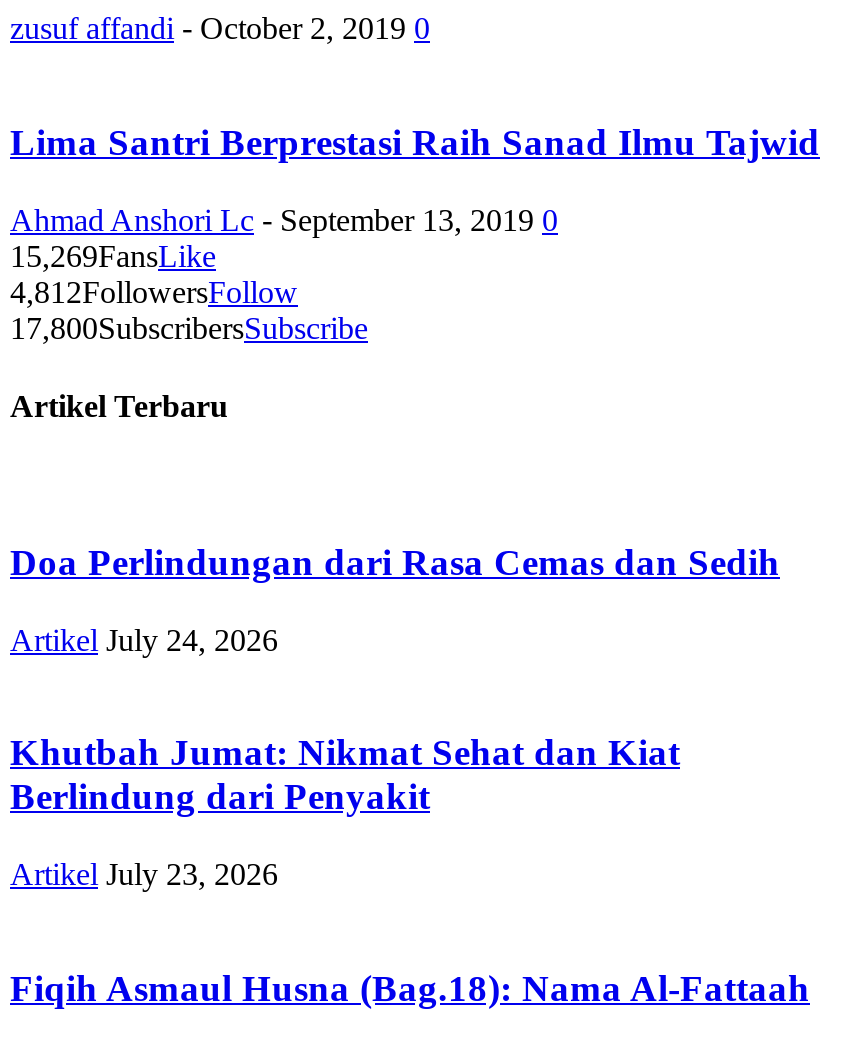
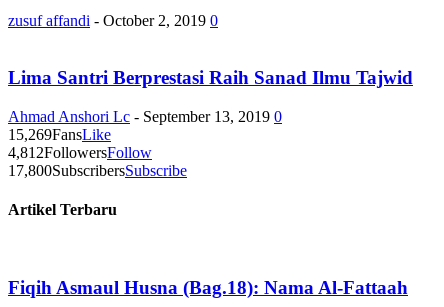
[10,541,780,891] Doa Perlindungan dari Rasa Cemas dan Sedih | Artikel July 24, 2026 | Khutbah Jumat: Nikmat Sehat dan Kiat | Berlindung dari Penyakit | Artikel July 23, 2026 -> none

